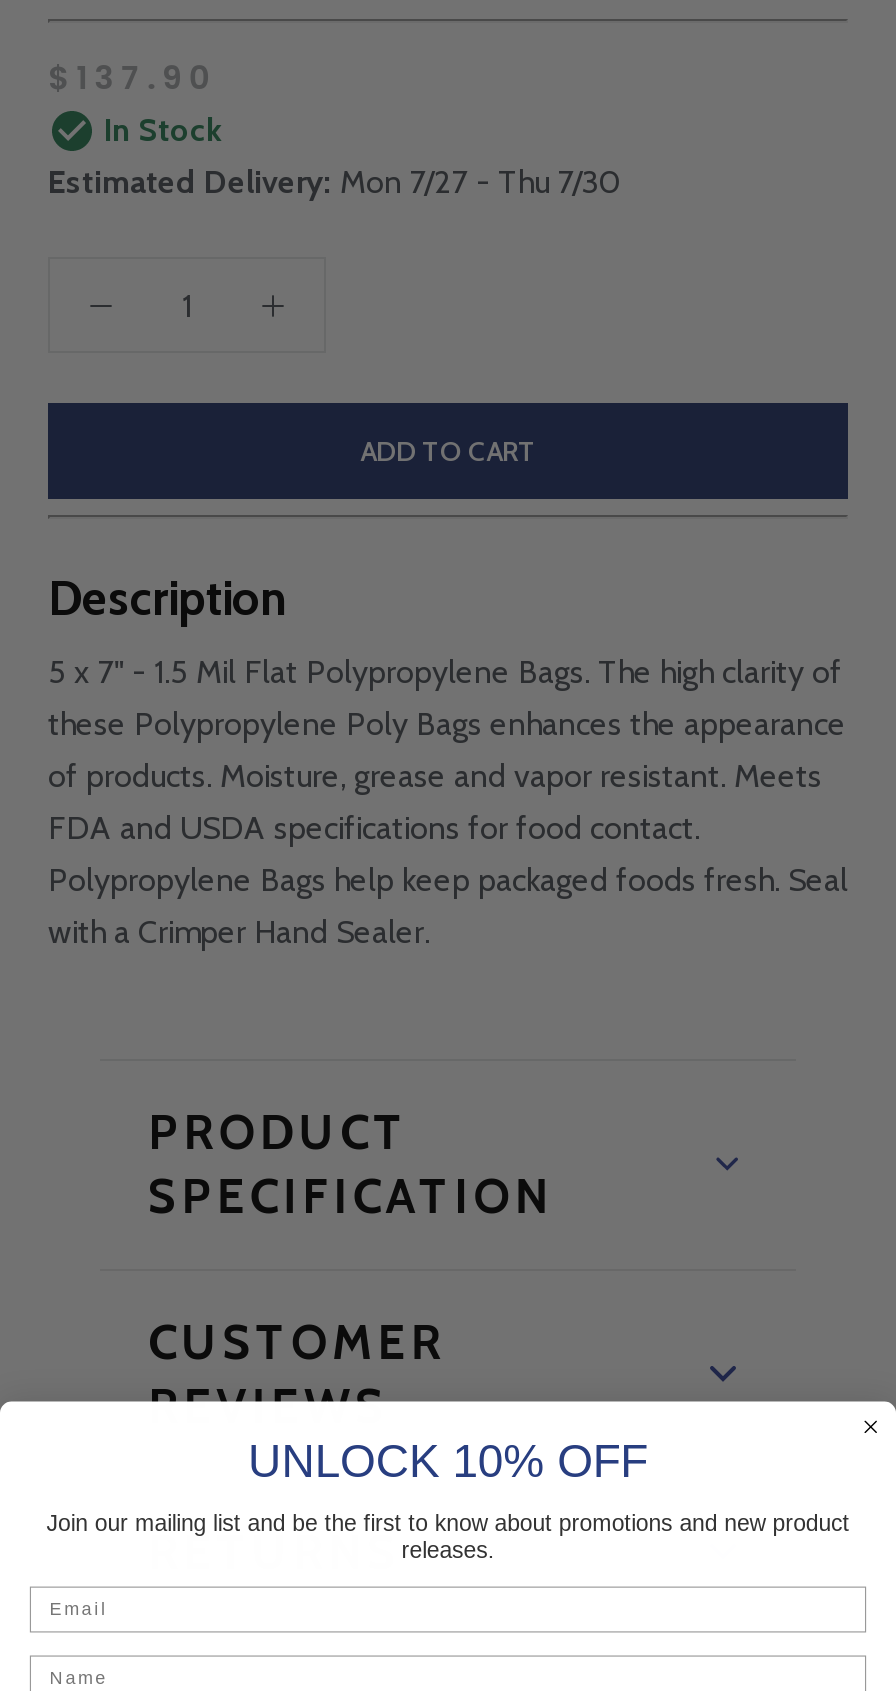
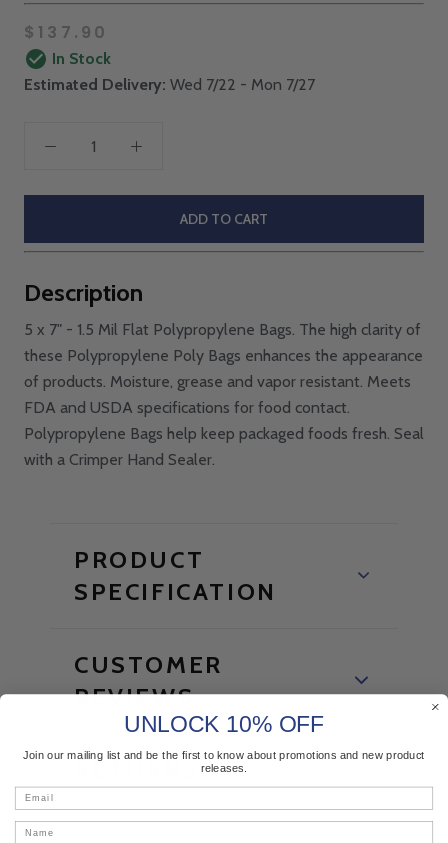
[48,164,620,202] Estimated Delivery: Mon 7/27 - Thu 7/30 -> [24,75,315,94] Estimated Delivery: Wed 7/22 - Mon 7/27

